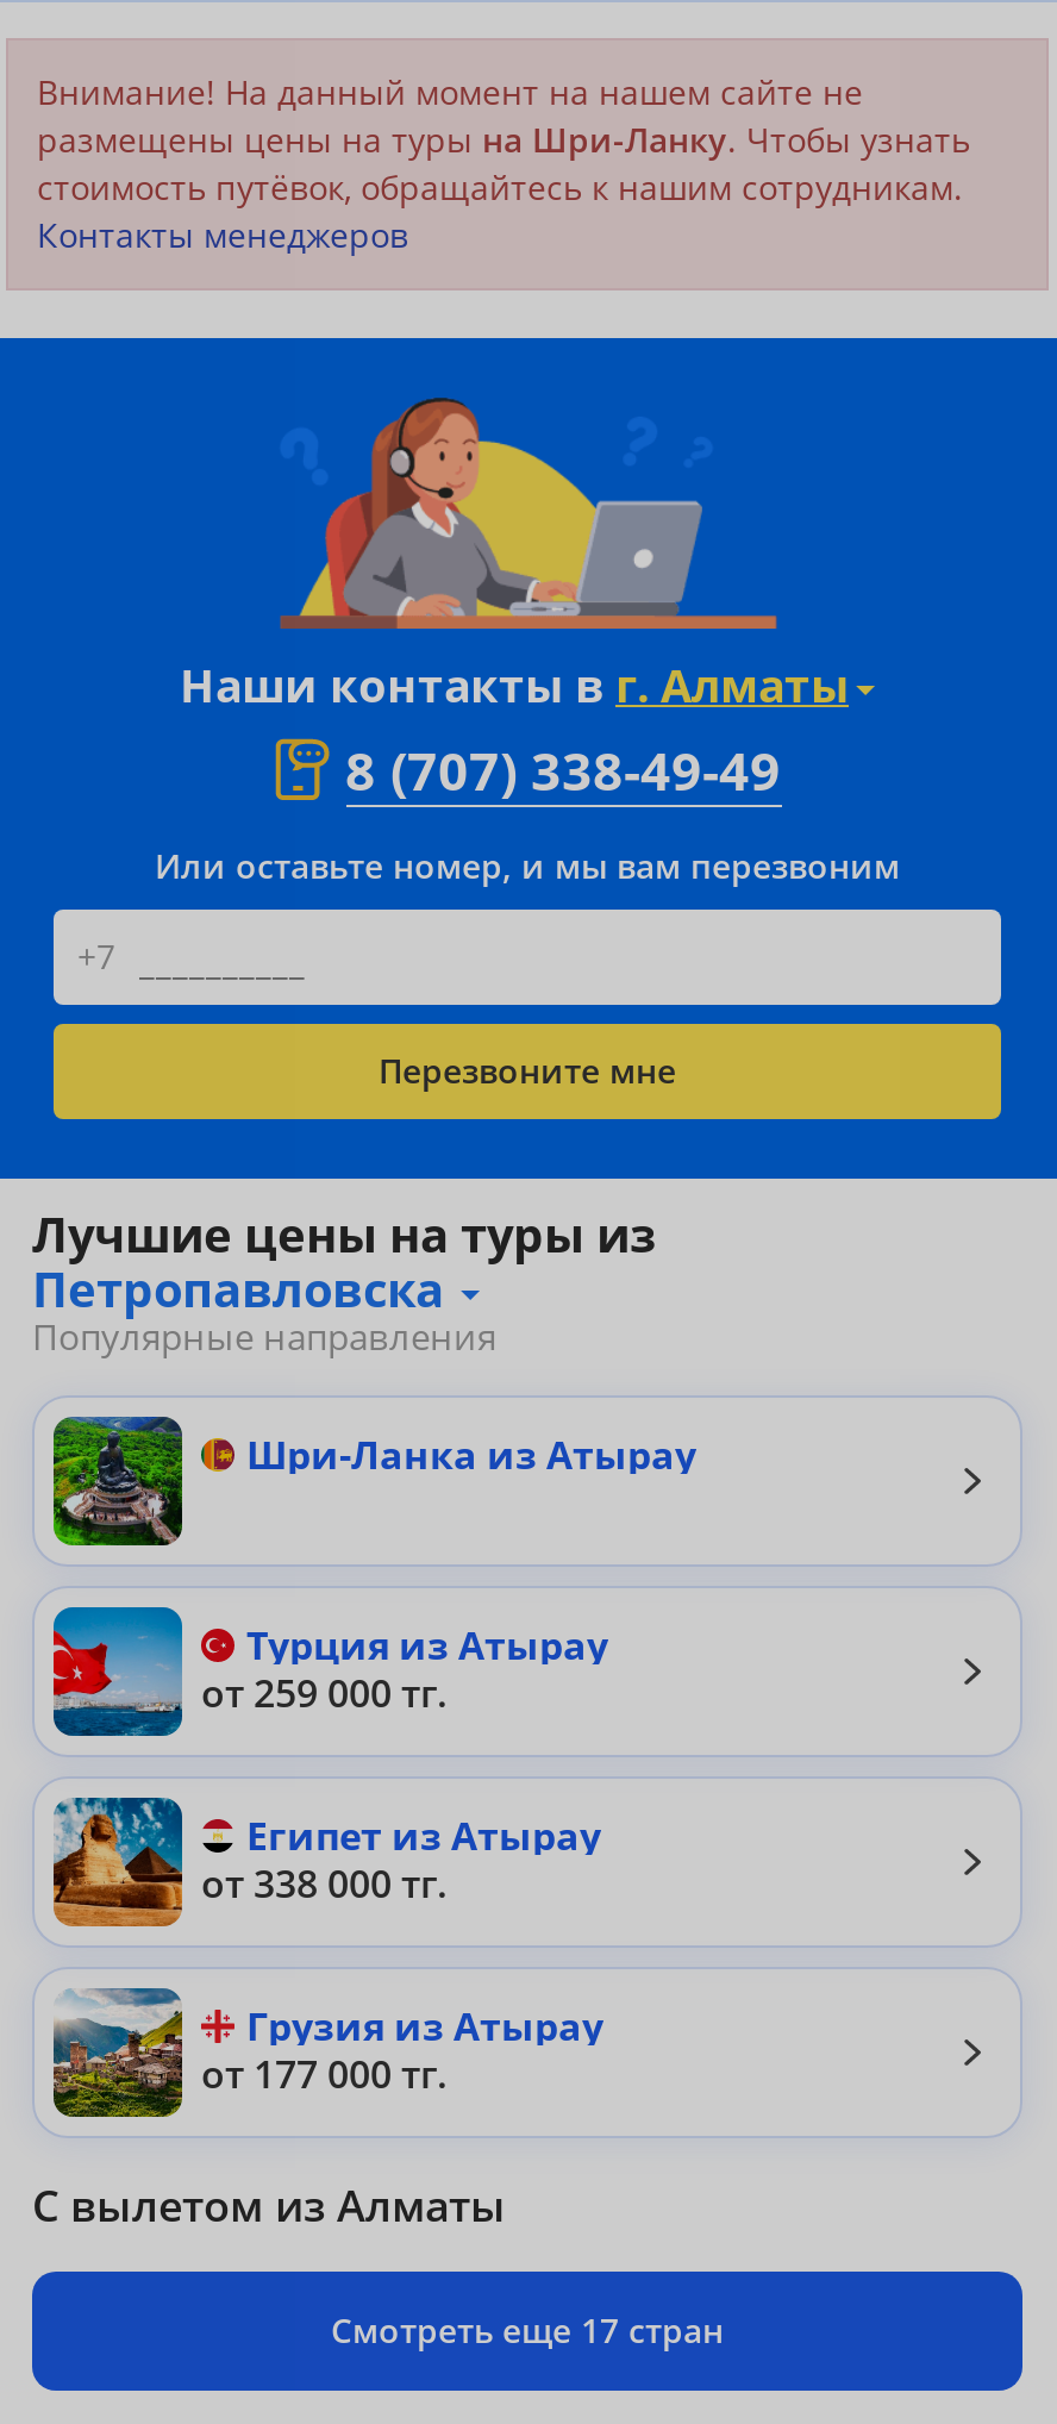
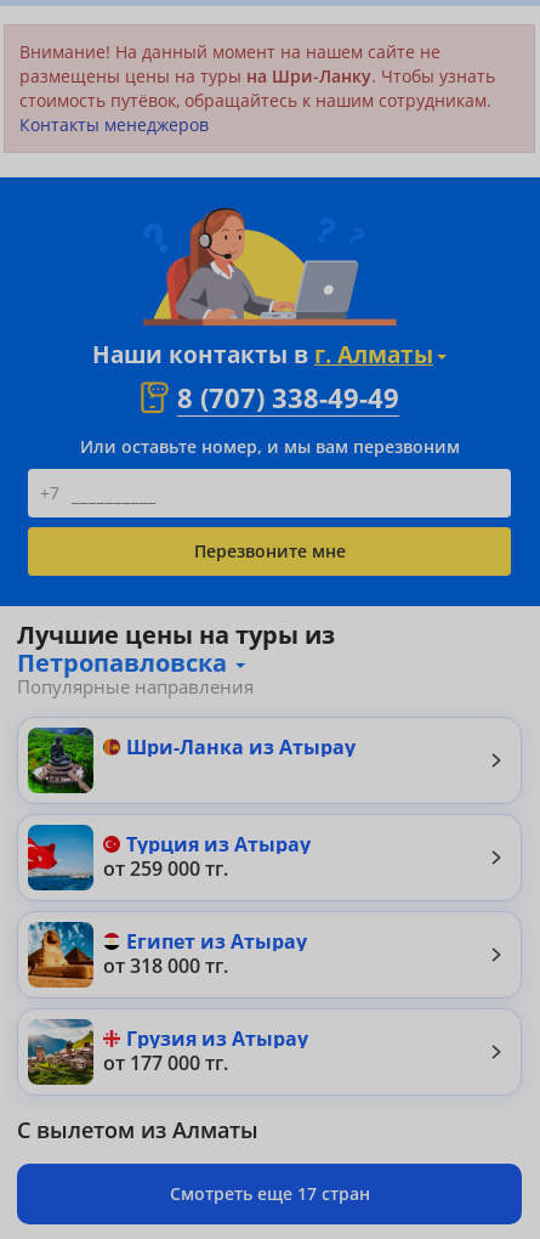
[201,1858,446,1910] от 338 000 тг. -> [103,952,228,979] от 318 000 тг.

